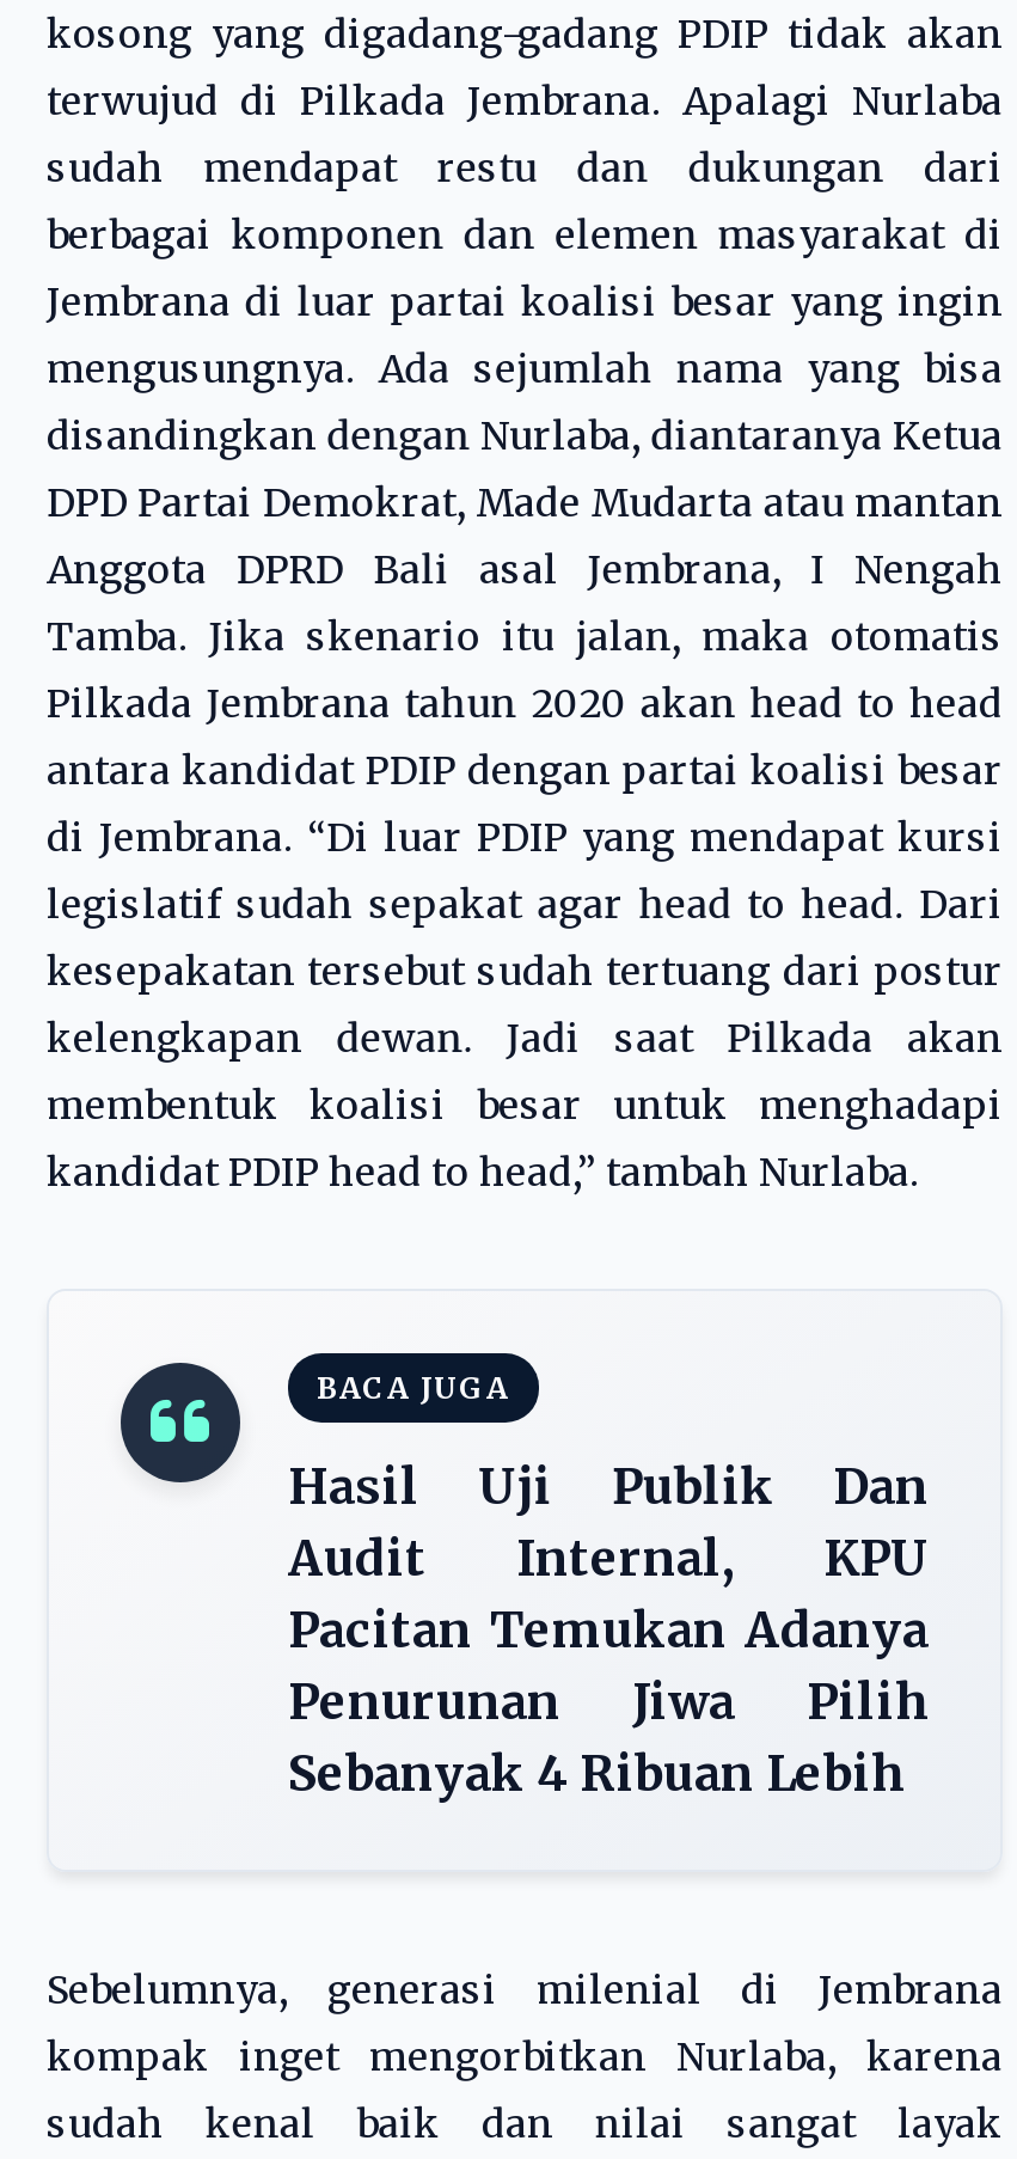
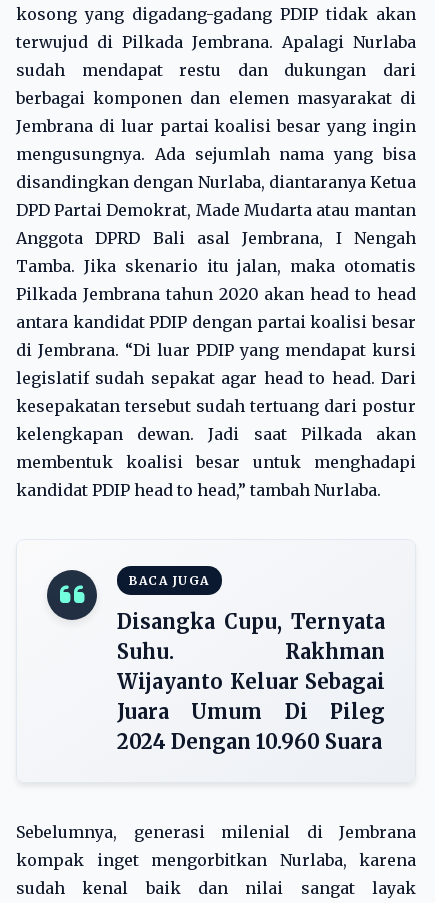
[288,1456,929,1803] Hasil Uji Publik Dan | Audit Internal, KPU | Pacitan Temukan Adanya | Penurunan Jiwa Pilih | Sebanyak 4 Ribuan Lebih -> [117,609,385,754] Disangka Cupu, Ternyata | Suhu. Rakhman | Wijayanto Keluar Sebagai | Juara Umum Di Pileg | 2024 Dengan 10.960 Suara

